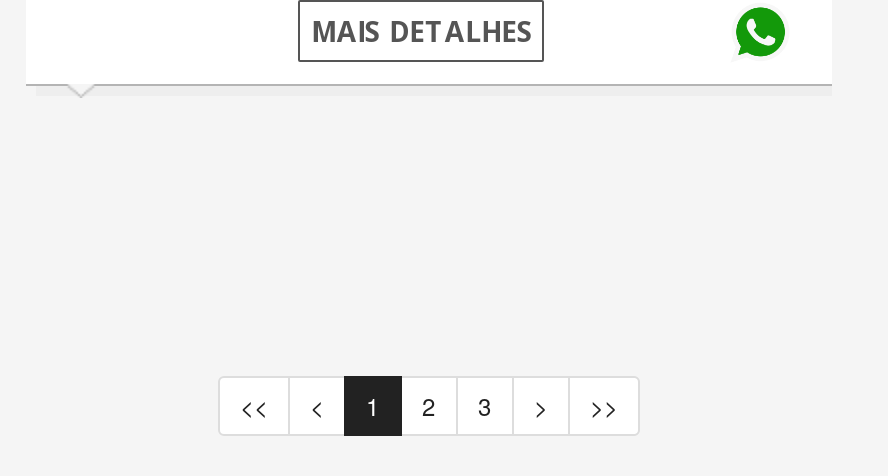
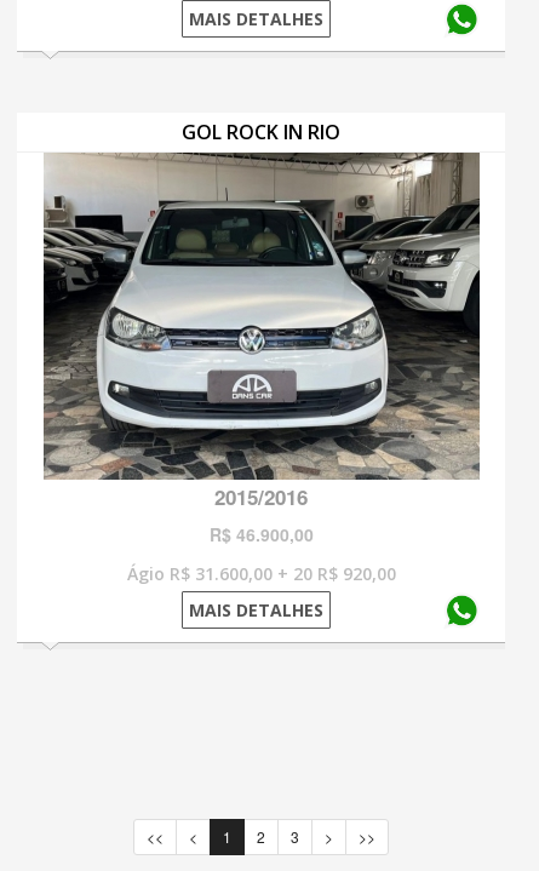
none -> [42,151,481,621] [image] | 2015/2016 | R$ 46.900,00 | Ágio R$ 31.600,00 + 20 R$ 920,00 | MAIS DETALHES
none -> [182,119,340,145] GOL ROCK IN RIO

